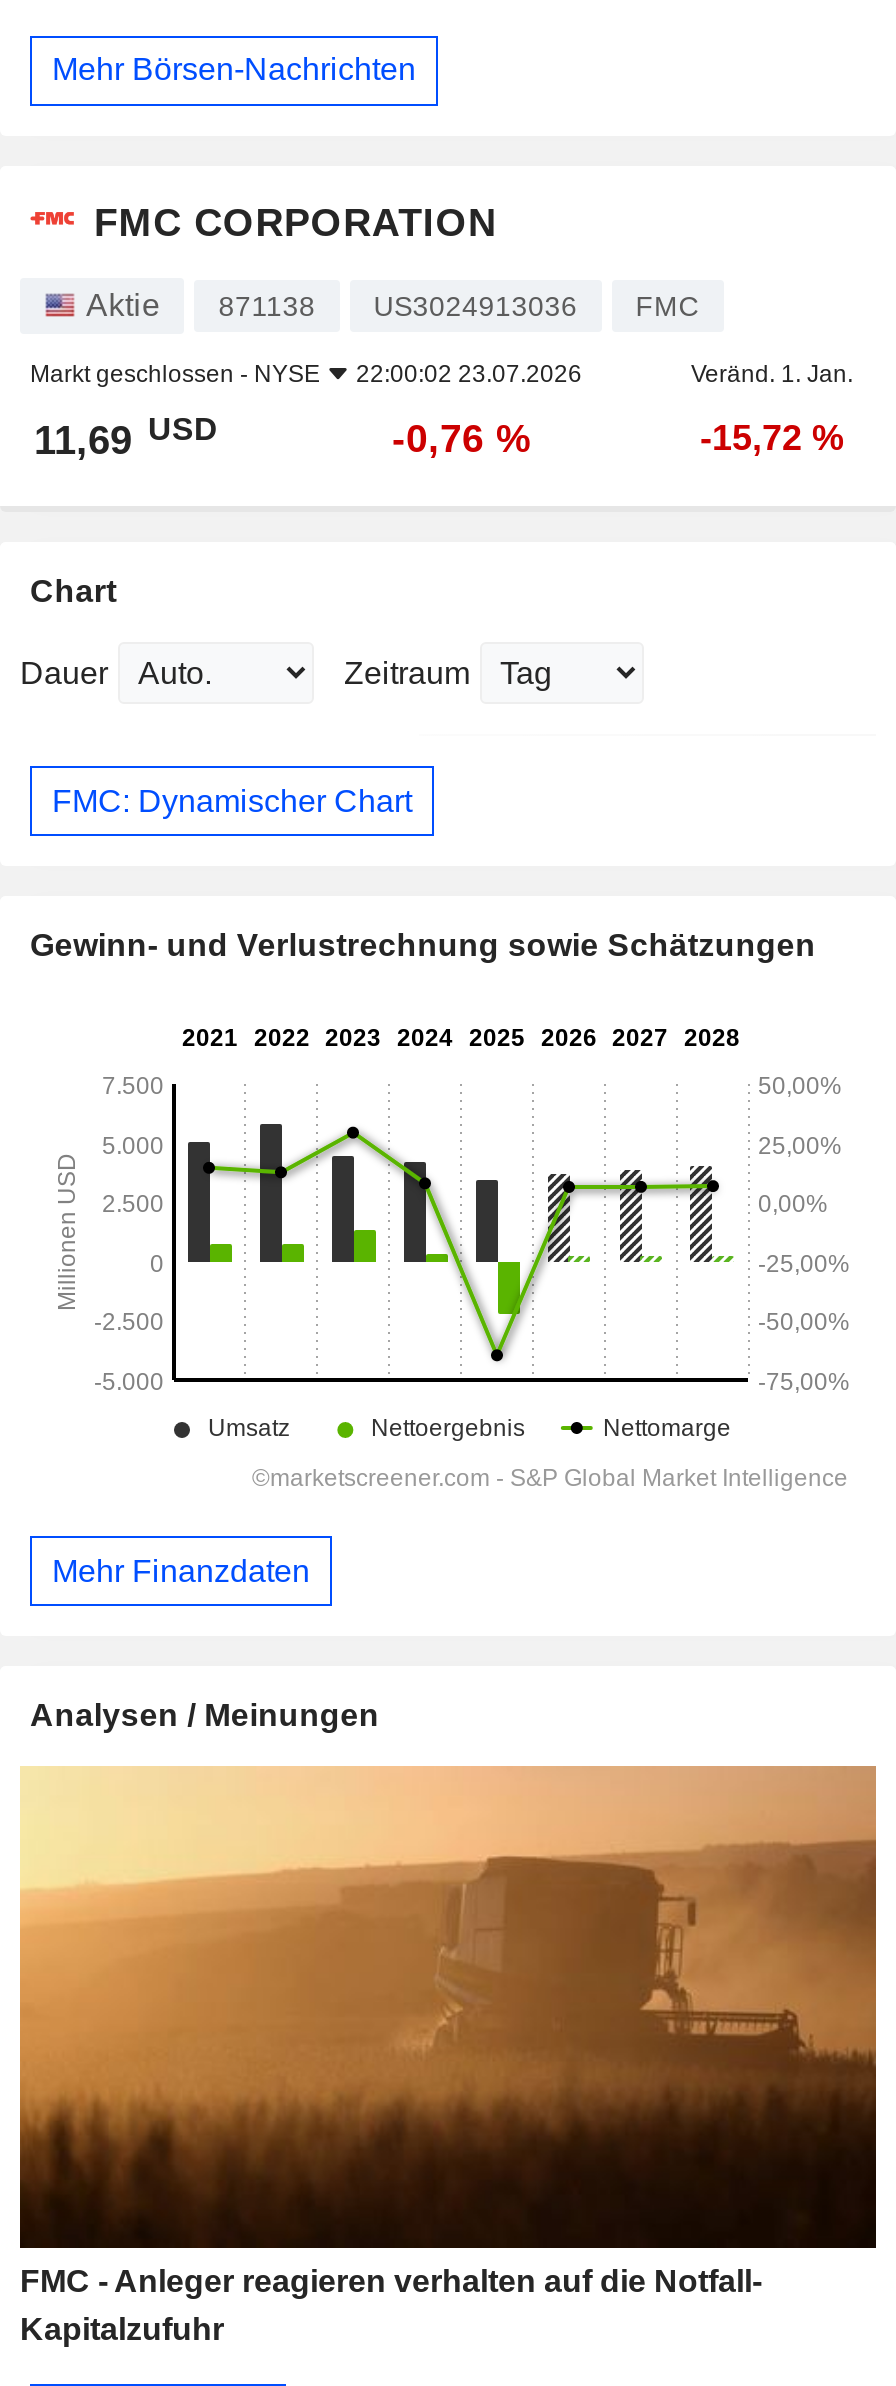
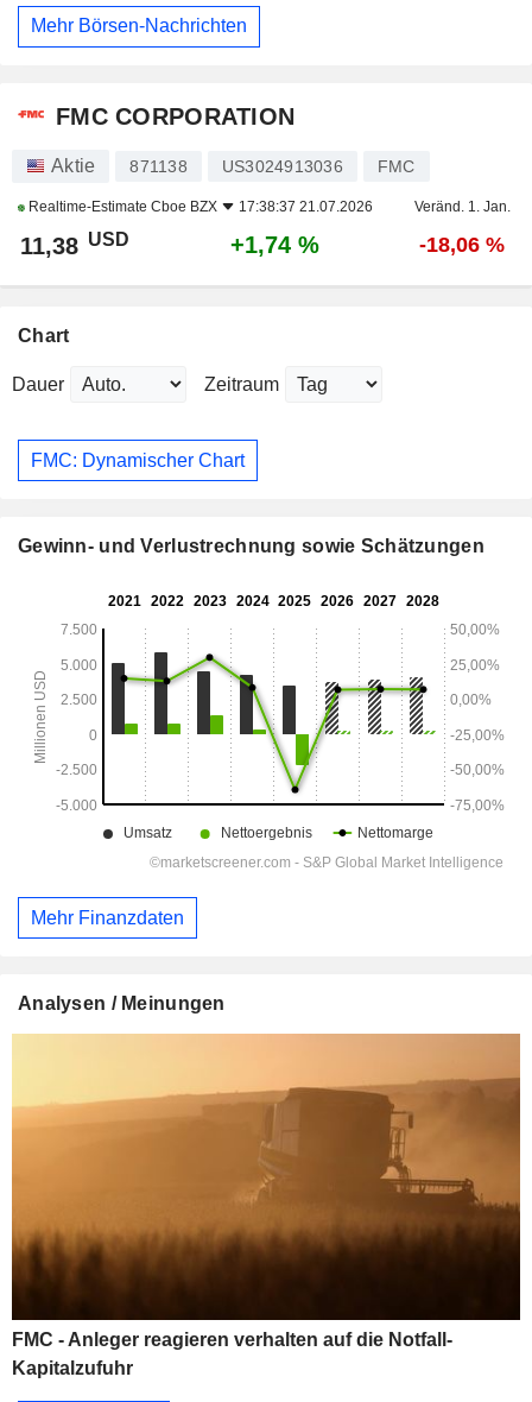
[30,360,582,388] Markt geschlossen - NYSE | 22:00:02 23.07.2026 -> [25,199,373,215] Realtime-Estimate Cboe BZX | 17:38:37 21.07.2026
[34,411,218,462] 11,69 USD -> [20,229,129,259] 11,38 USD
[392,416,532,460] -0,76 % -> [230,232,319,258] +1,74 %
[700,418,844,458] -15,72 % -> [419,233,505,257] -18,06 %

